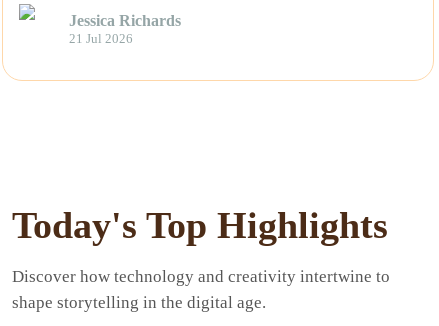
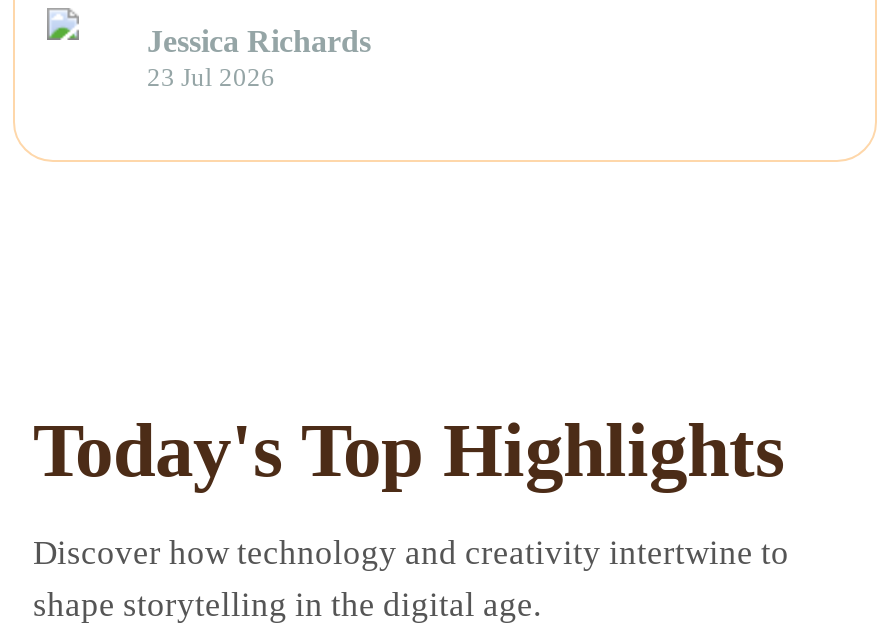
[69,32,133,46] 21 Jul 2026 -> [147,65,275,93] 23 Jul 2026

